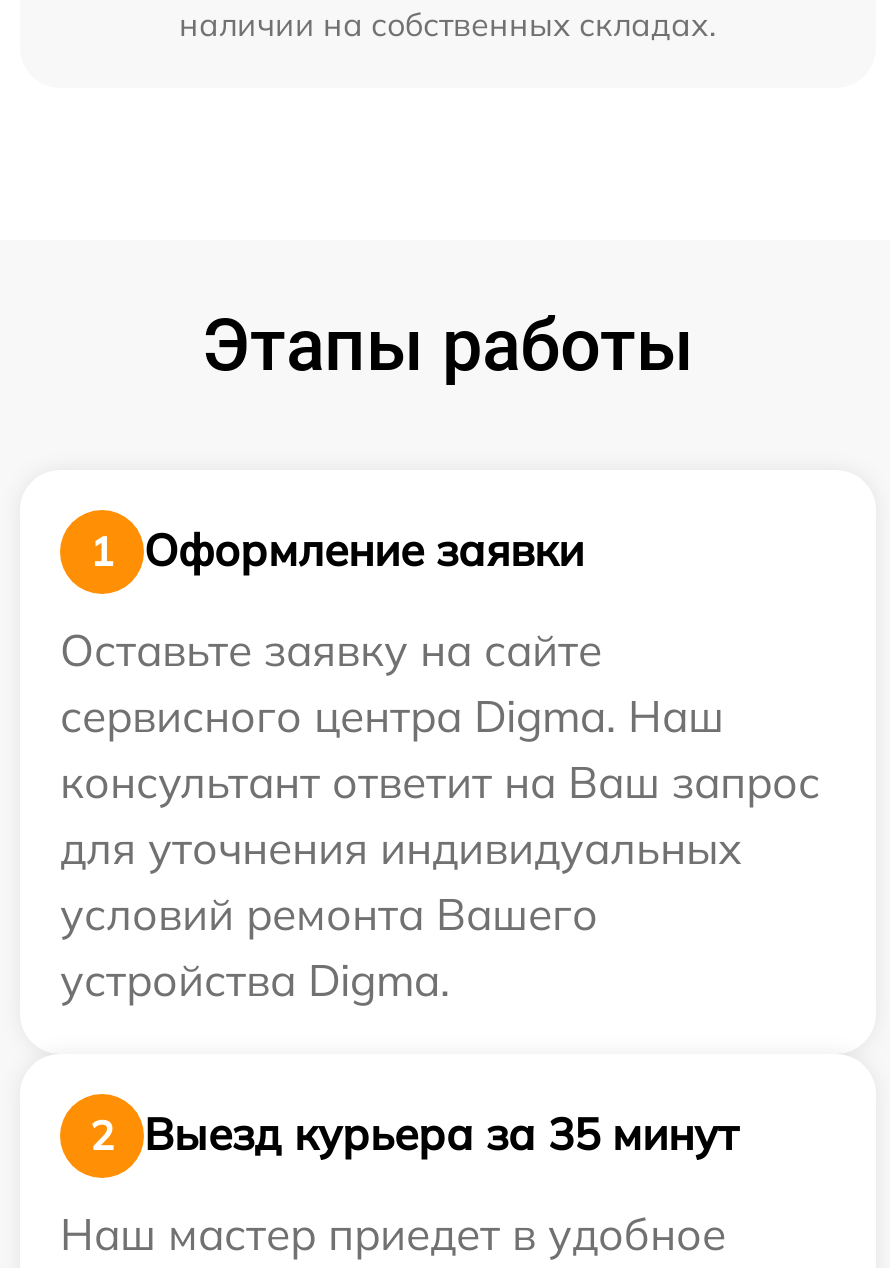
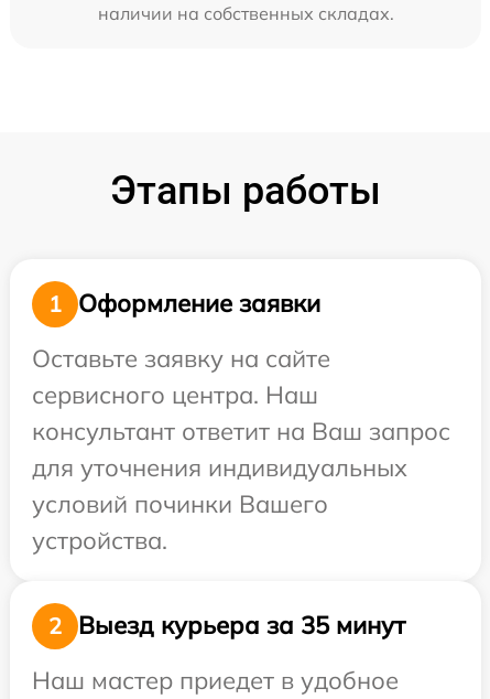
[60,688,724,744] сервисного центра Digma. Наш -> [32,379,318,410] сервисного центра. Наш
[60,886,598,1008] условий ремонта Вашего | устройства Digma. -> [32,488,328,556] условий починки Вашего | устройства.

